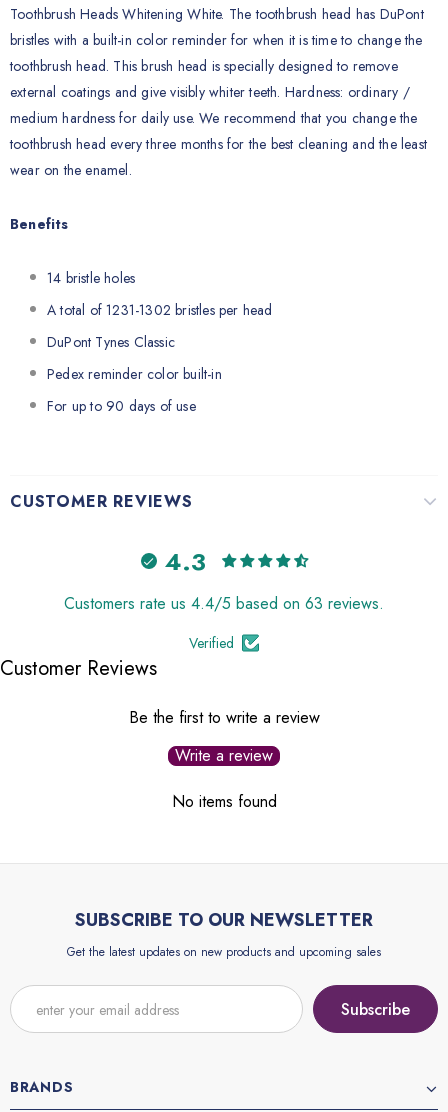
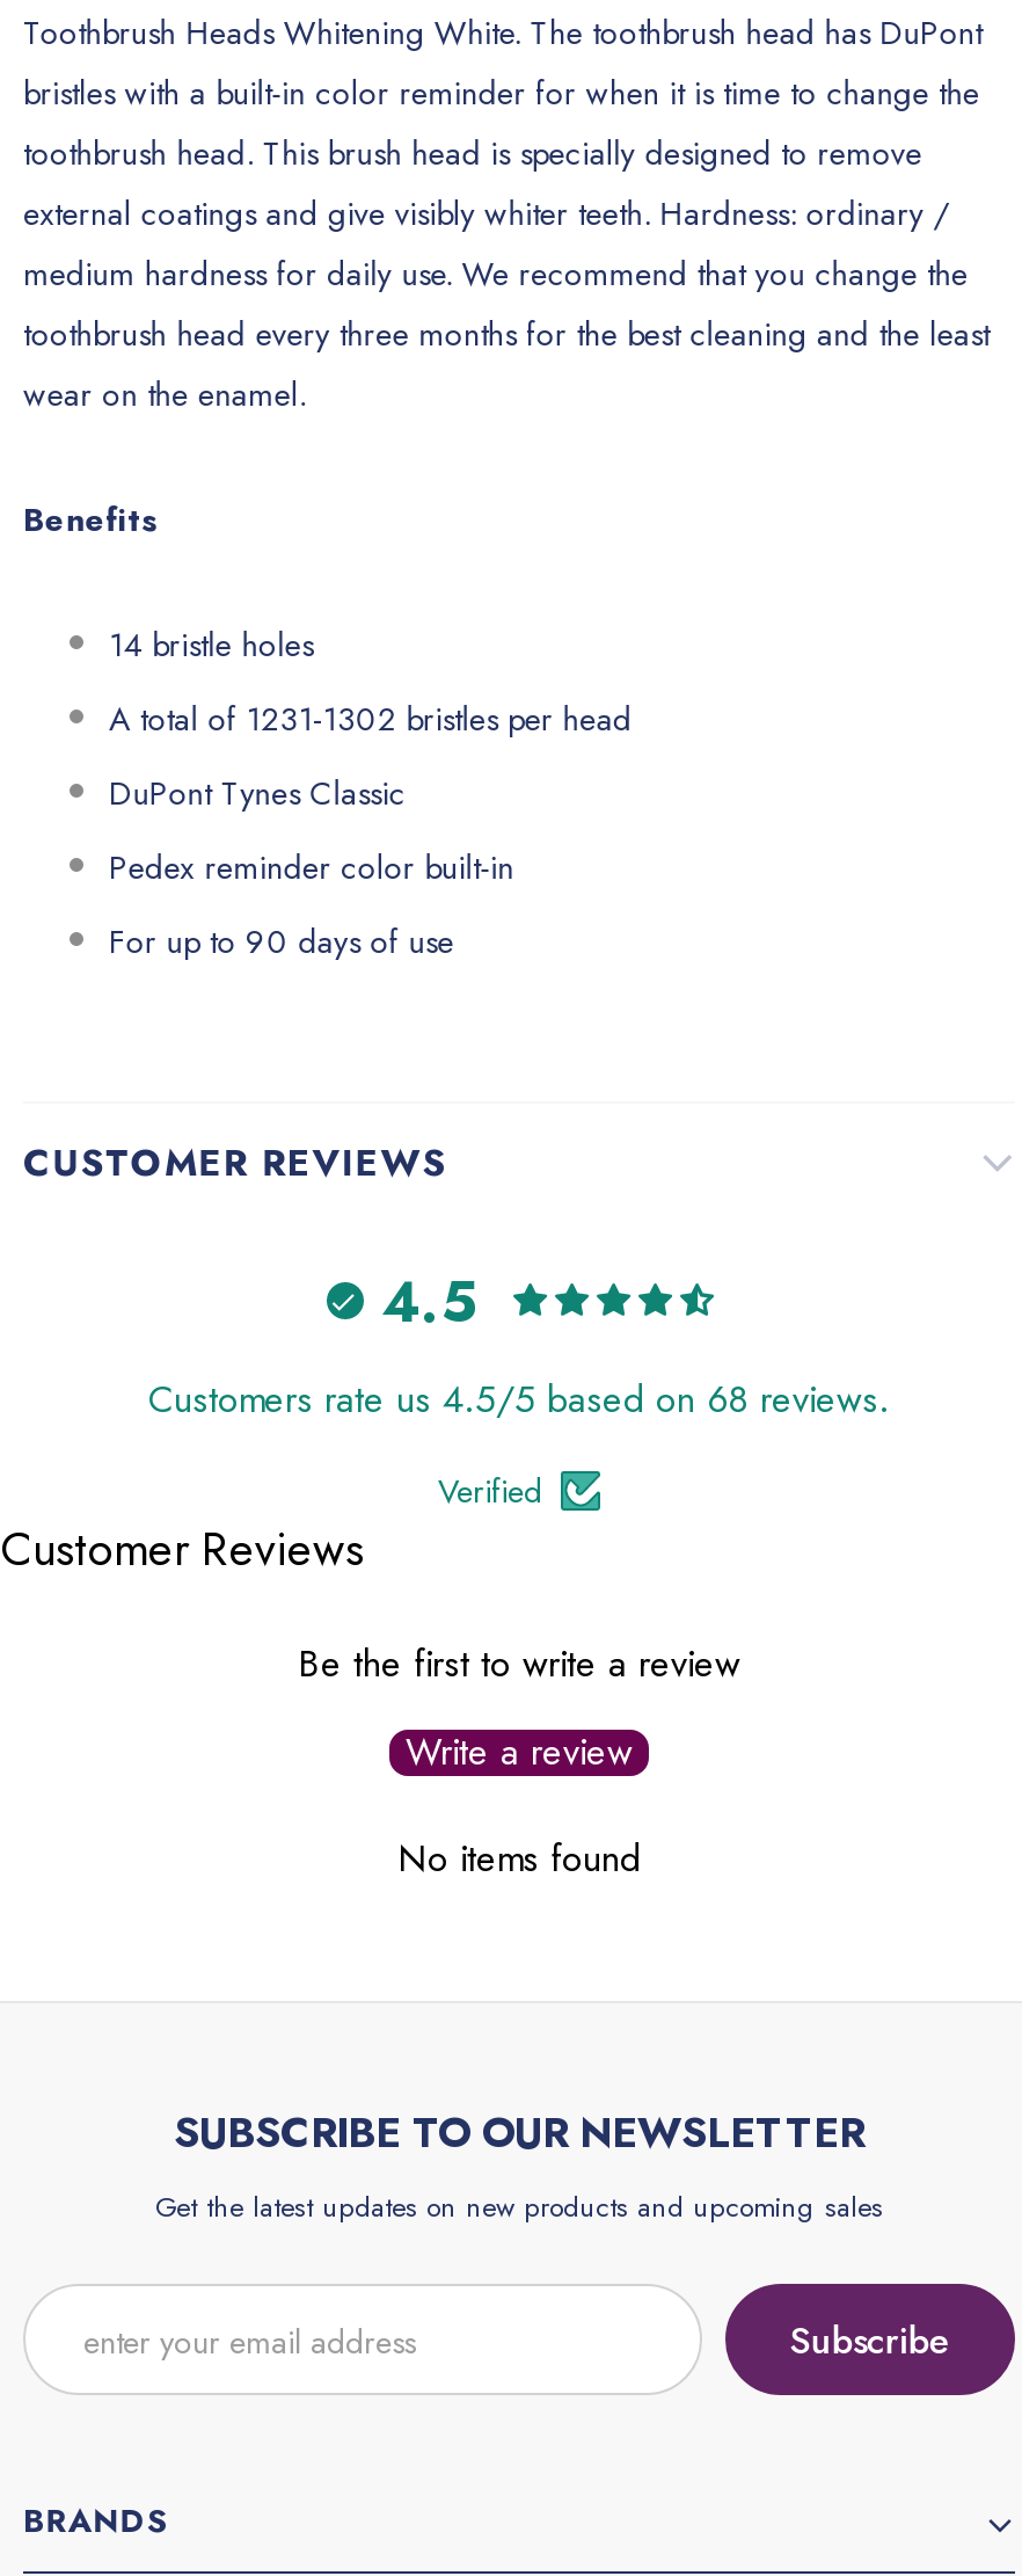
[164,543,205,578] 4.3 -> [381,1260,476,1341] 4.5
[64,592,384,615] Customers rate us 4.4/5 based on 63 reviews. -> [148,1373,890,1426] Customers rate us 4.5/5 based on 68 reviews.

